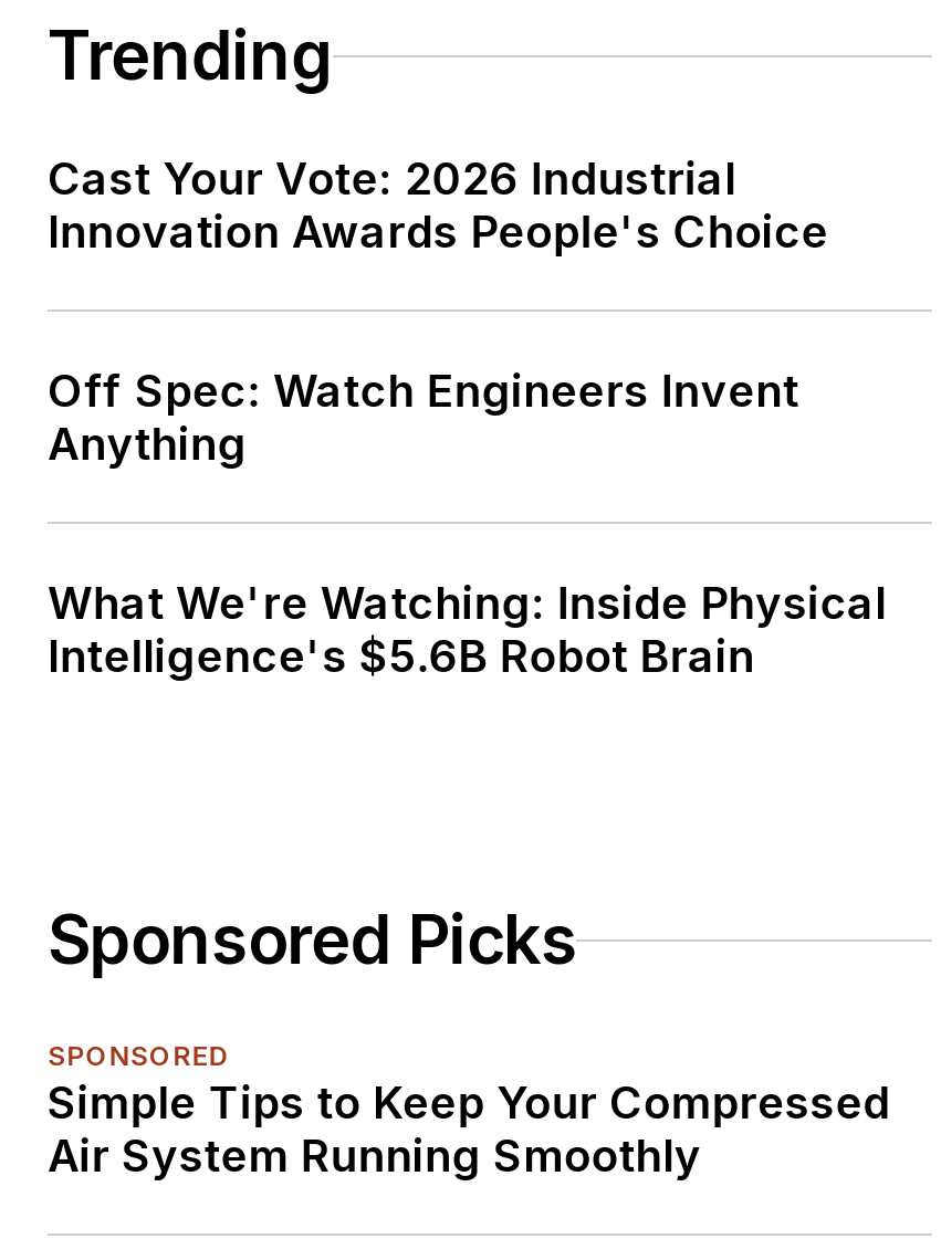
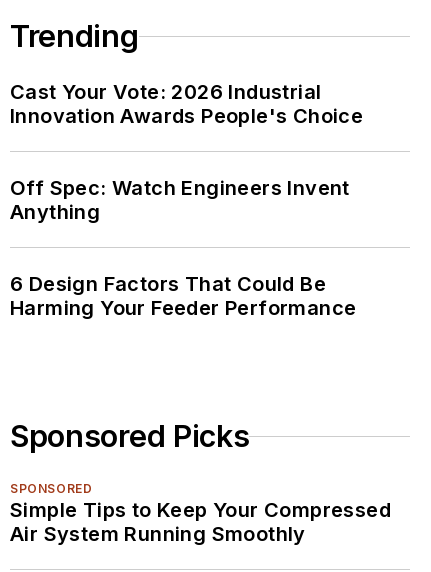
[48,577,887,683] What We're Watching: Inside Physical | Intelligence's $5.6B Robot Brain -> [10,272,356,320] 6 Design Factors That Could Be | Harming Your Feeder Performance

